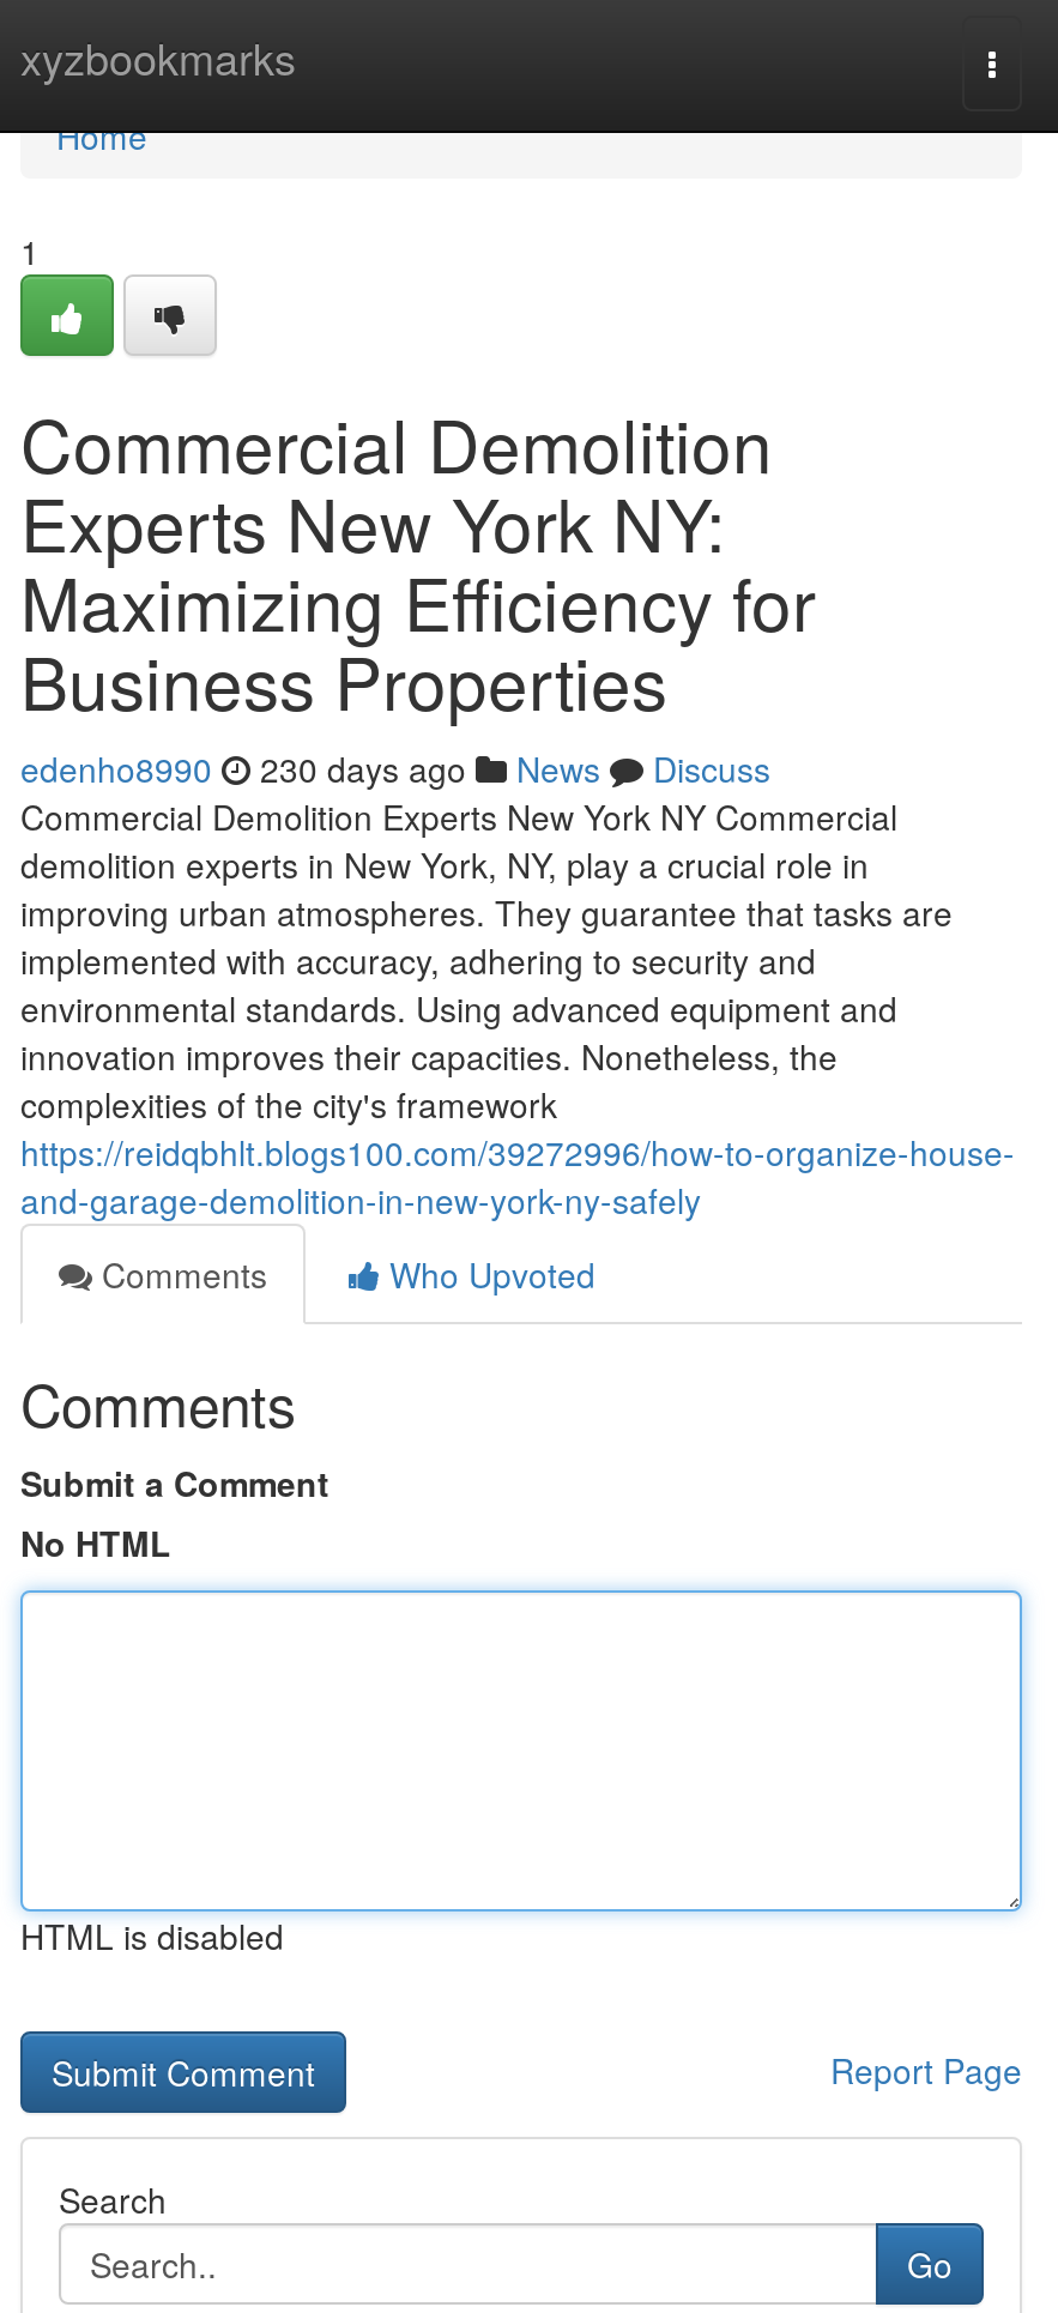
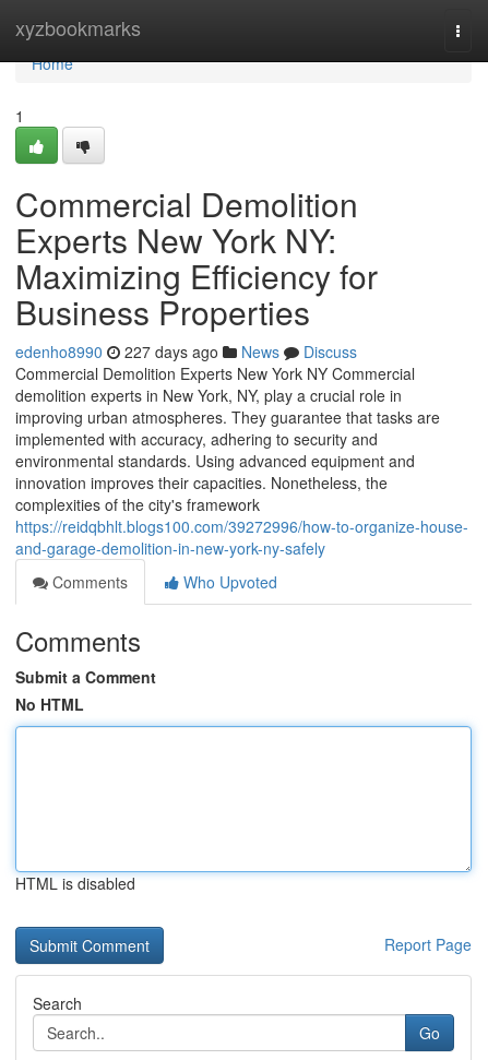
[20,744,770,792] edenho8990 230 days ago News Discuss -> [15,341,357,362] edenho8990 227 days ago News Discuss

